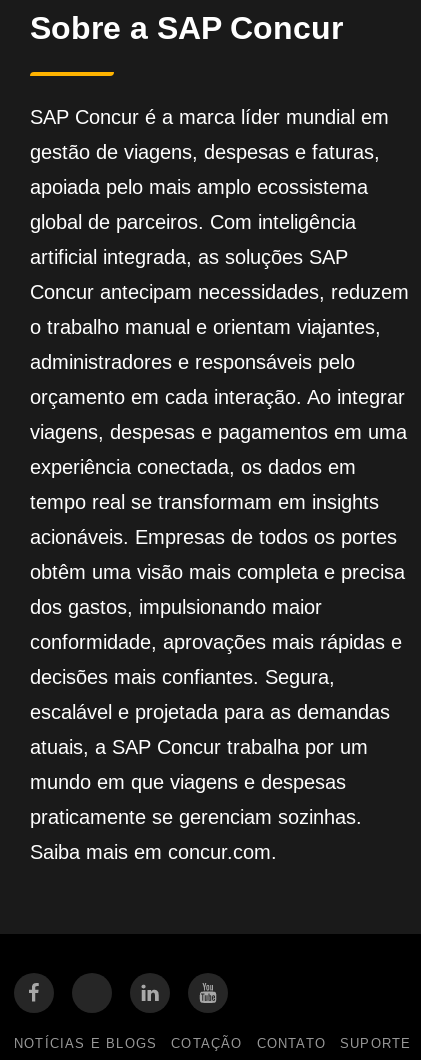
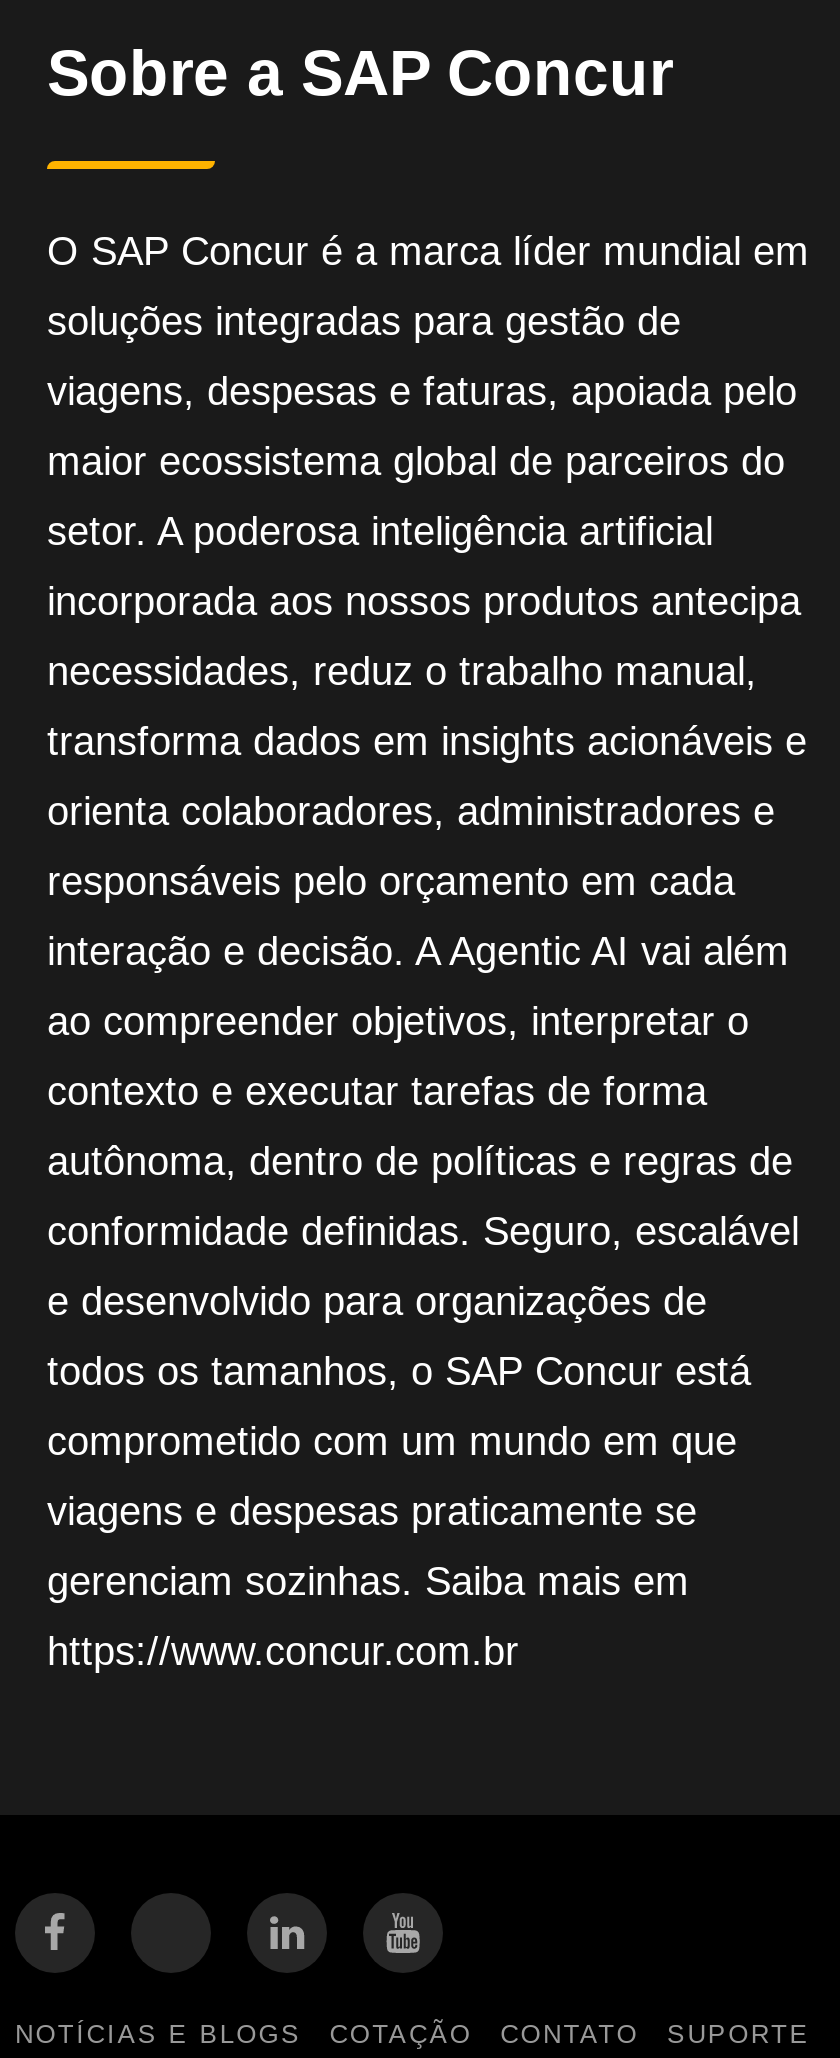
[30,106,409,863] SAP Concur é a marca líder mundial em | gestão de viagens, despesas e faturas, | apoiada pelo mais amplo ecossistema | global de parceiros. Com inteligência | artificial integrada, as soluções SAP | Concur antecipam necessidades, reduzem | o trabalho manual e orientam viajantes, | administradores e responsáveis pelo | orçamento em cada interação. Ao integrar | viagens, despesas e pagamentos em uma | experiência conectada, os dados em | tempo real se transformam em insights | acionáveis. Empresas de todos os portes | obtêm uma visão mais completa e precisa | dos gastos, impulsionando maior | conformidade, aprovações mais rápidas e | decisões mais confiantes. Segura, | escalável e projetada para as demandas | atuais, a SAP Concur trabalha por um | mundo em que viagens e despesas | praticamente se gerenciam sozinhas. | Saiba mais em concur.com. -> [47,229,809,1673] O SAP Concur é a marca líder mundial em | soluções integradas para gestão de | viagens, despesas e faturas, apoiada pelo | maior ecossistema global de parceiros do | setor. A poderosa inteligência artificial | incorporada aos nossos produtos antecipa | necessidades, reduz o trabalho manual, | transforma dados em insights acionáveis e | orienta colaboradores, administradores e | responsáveis pelo orçamento em cada | interação e decisão. A Agentic AI vai além | ao compreender objetivos, interpretar o | contexto e executar tarefas de forma | autônoma, dentro de políticas e regras de | conformidade definidas. Seguro, escalável | e desenvolvido para organizações de | todos os tamanhos, o SAP Concur está | comprometido com um mundo em que | viagens e despesas praticamente se | gerenciam sozinhas. Saiba mais em | https://www.concur.com.br

